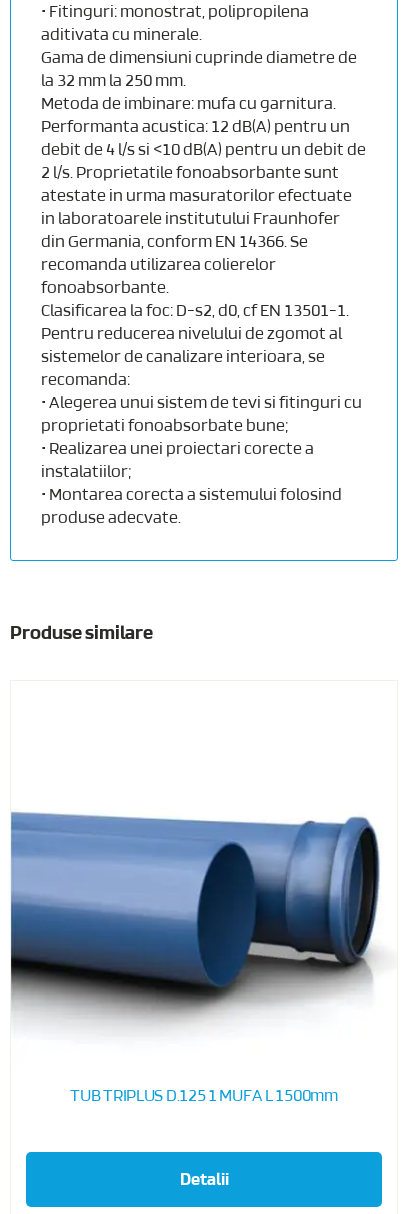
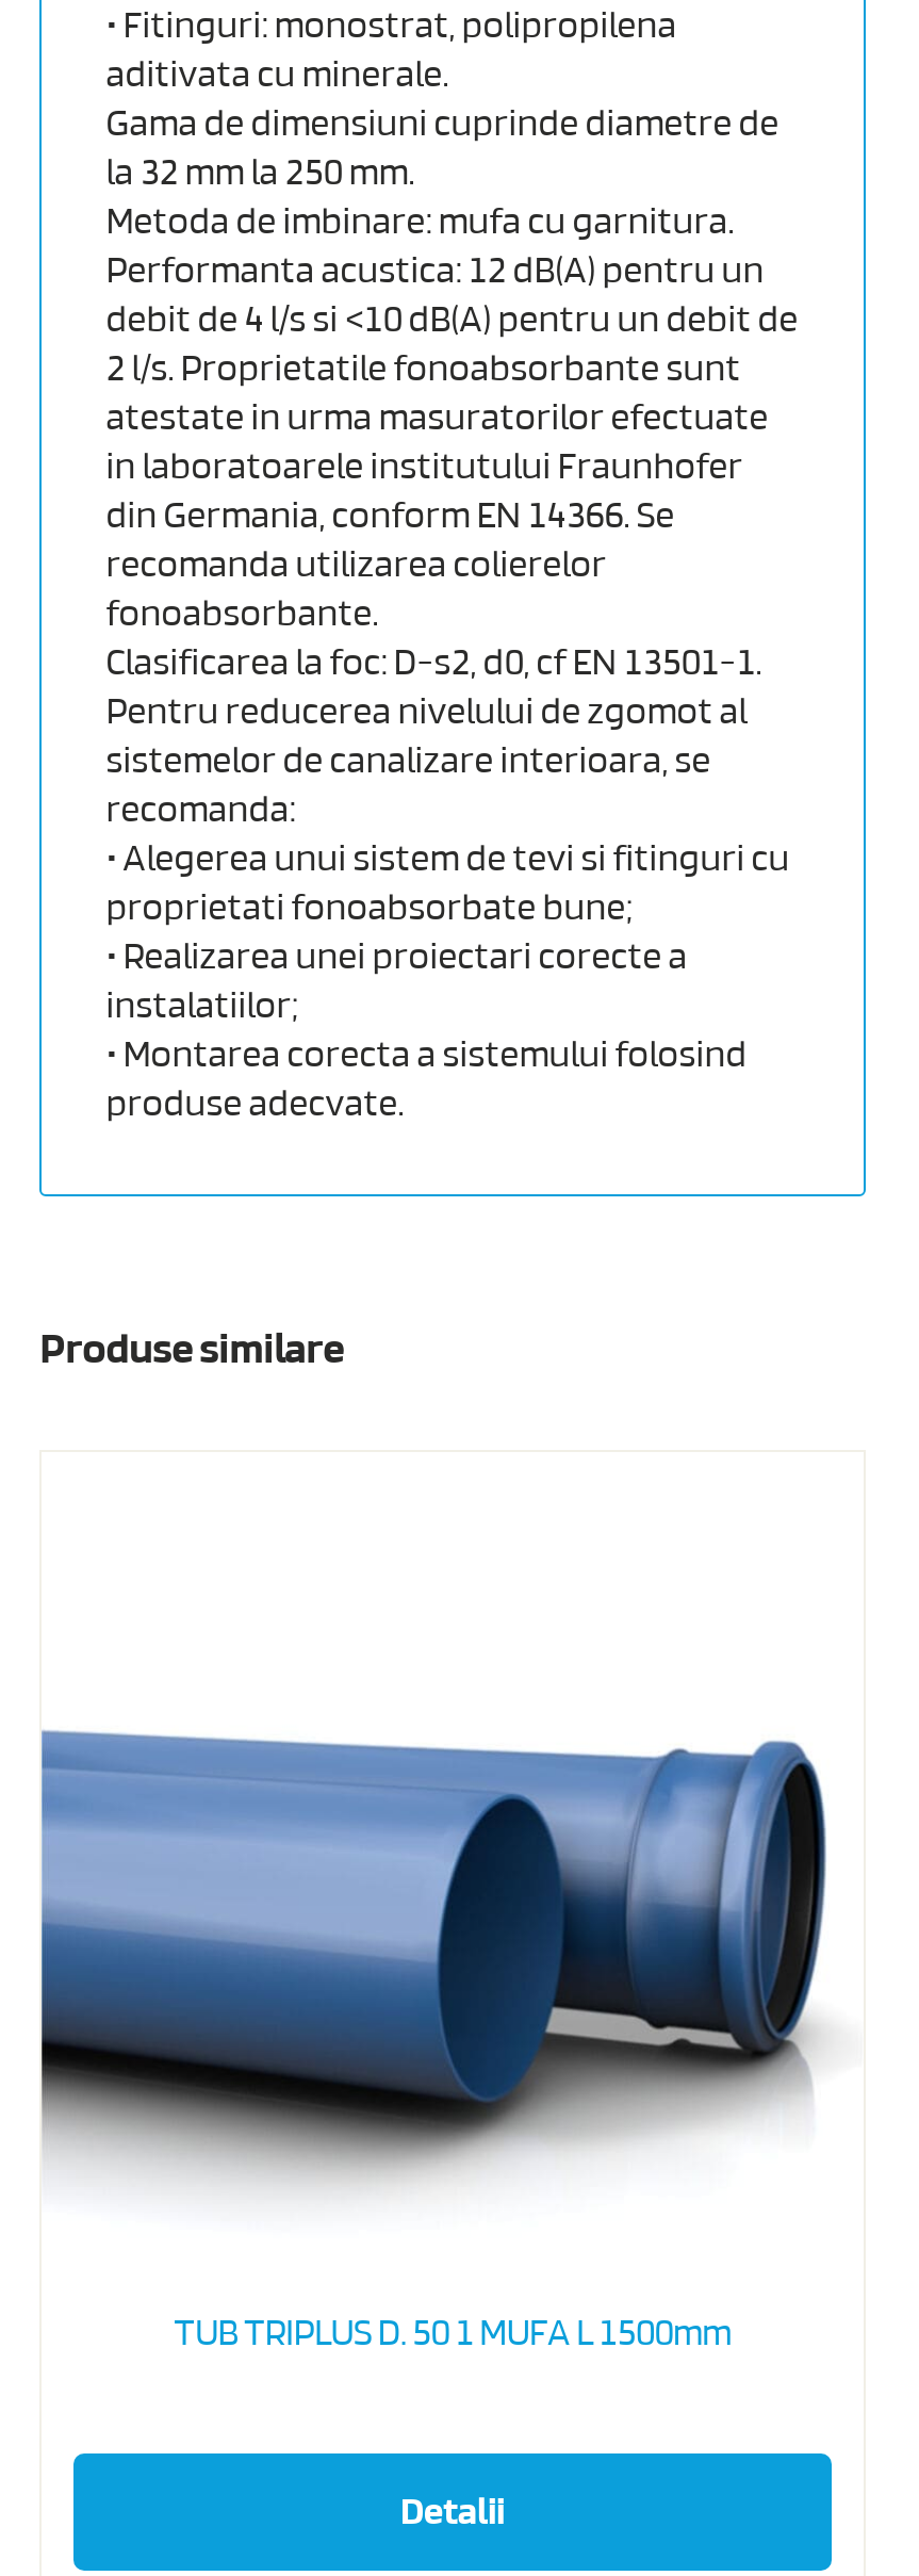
[70,1087,338,1106] TUB TRIPLUS D.125 1 MUFA L 1500mm -> [174,2315,731,2356] TUB TRIPLUS D. 50 1 MUFA L 1500mm

